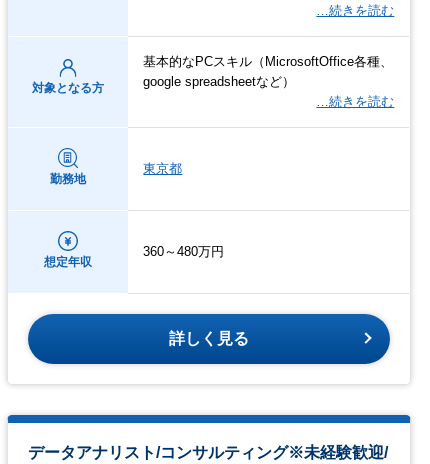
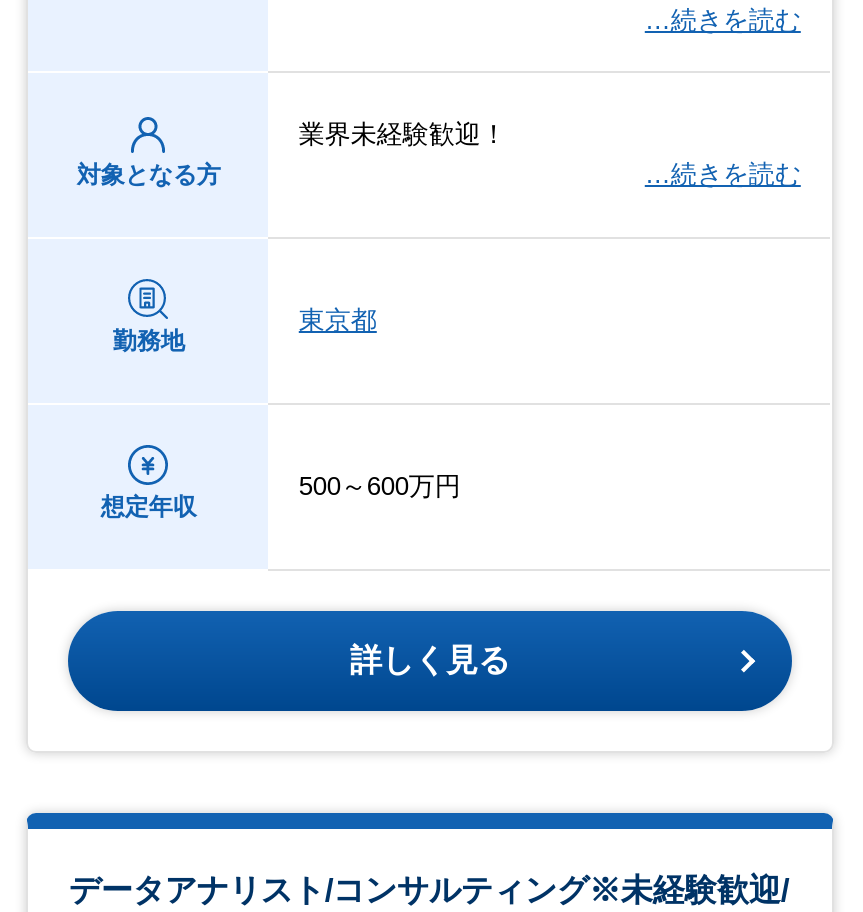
[143,54,393,89] 基本的なPCスキル（MicrosoftOffice各種、 | google spreadsheetなど） -> [299,119,507,149] 業界未経験歓迎！
[143,244,224,259] 360～480万円 -> [299,471,461,501] 500～600万円

